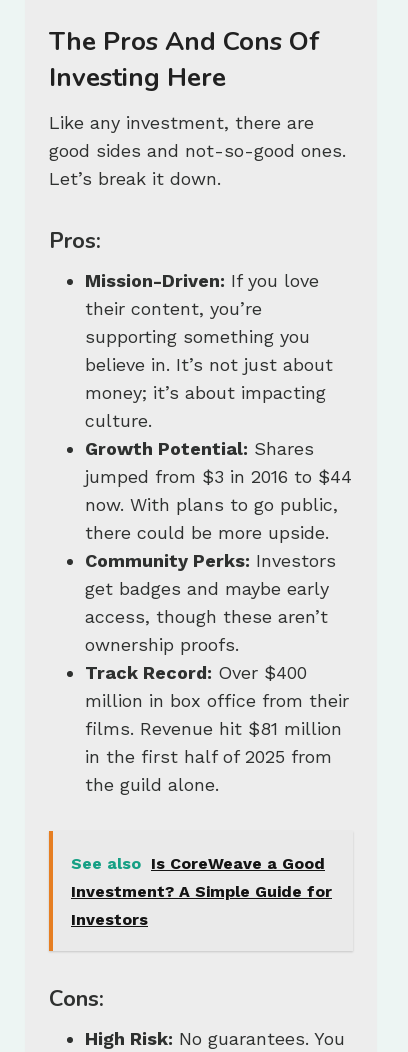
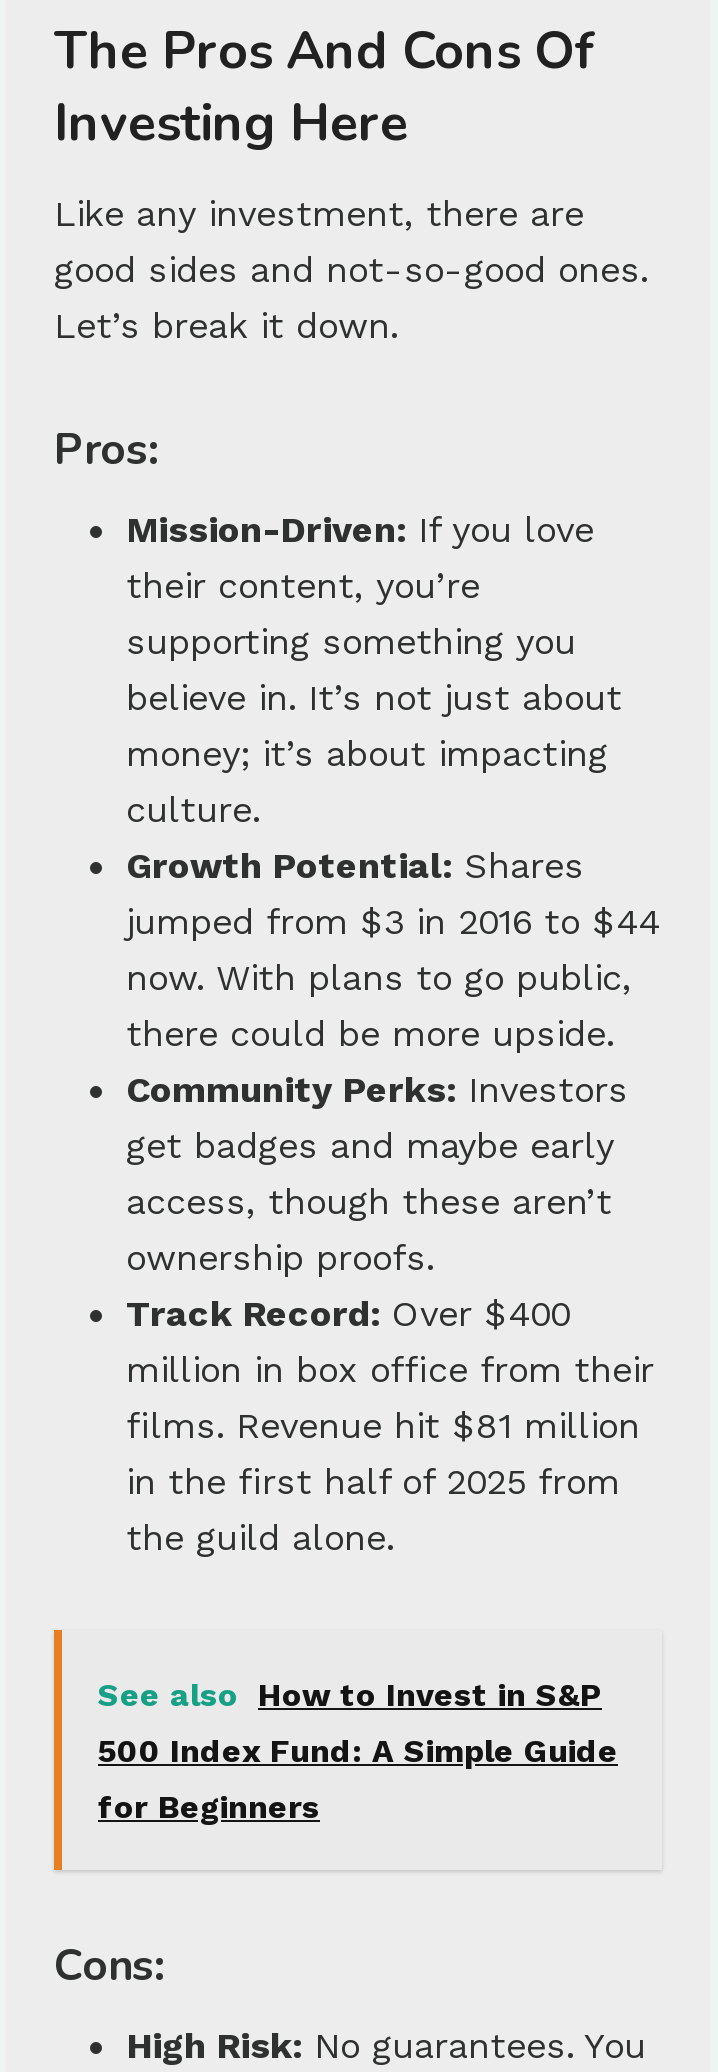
[71,854,325,873] See also Is CoreWeave a Good -> [98,1676,602,1714] See also How to Invest in S&P
[71,882,332,901] Investment? A Simple Guide for -> [98,1732,618,1770] 500 Index Fund: A Simple Guide
[71,910,148,929] Investors -> [98,1788,320,1826] for Beginners

